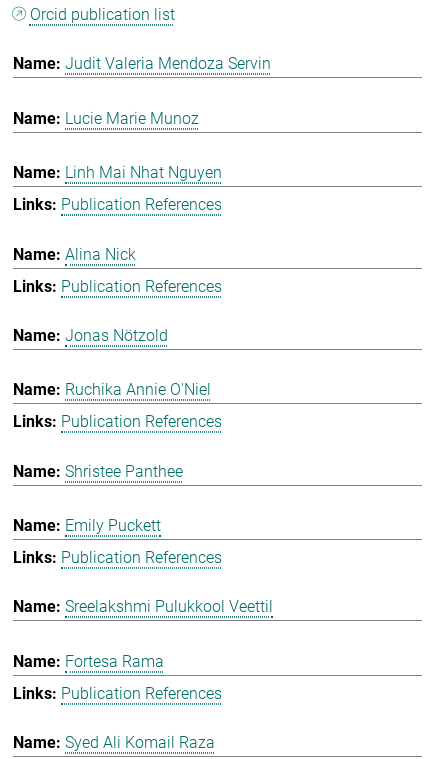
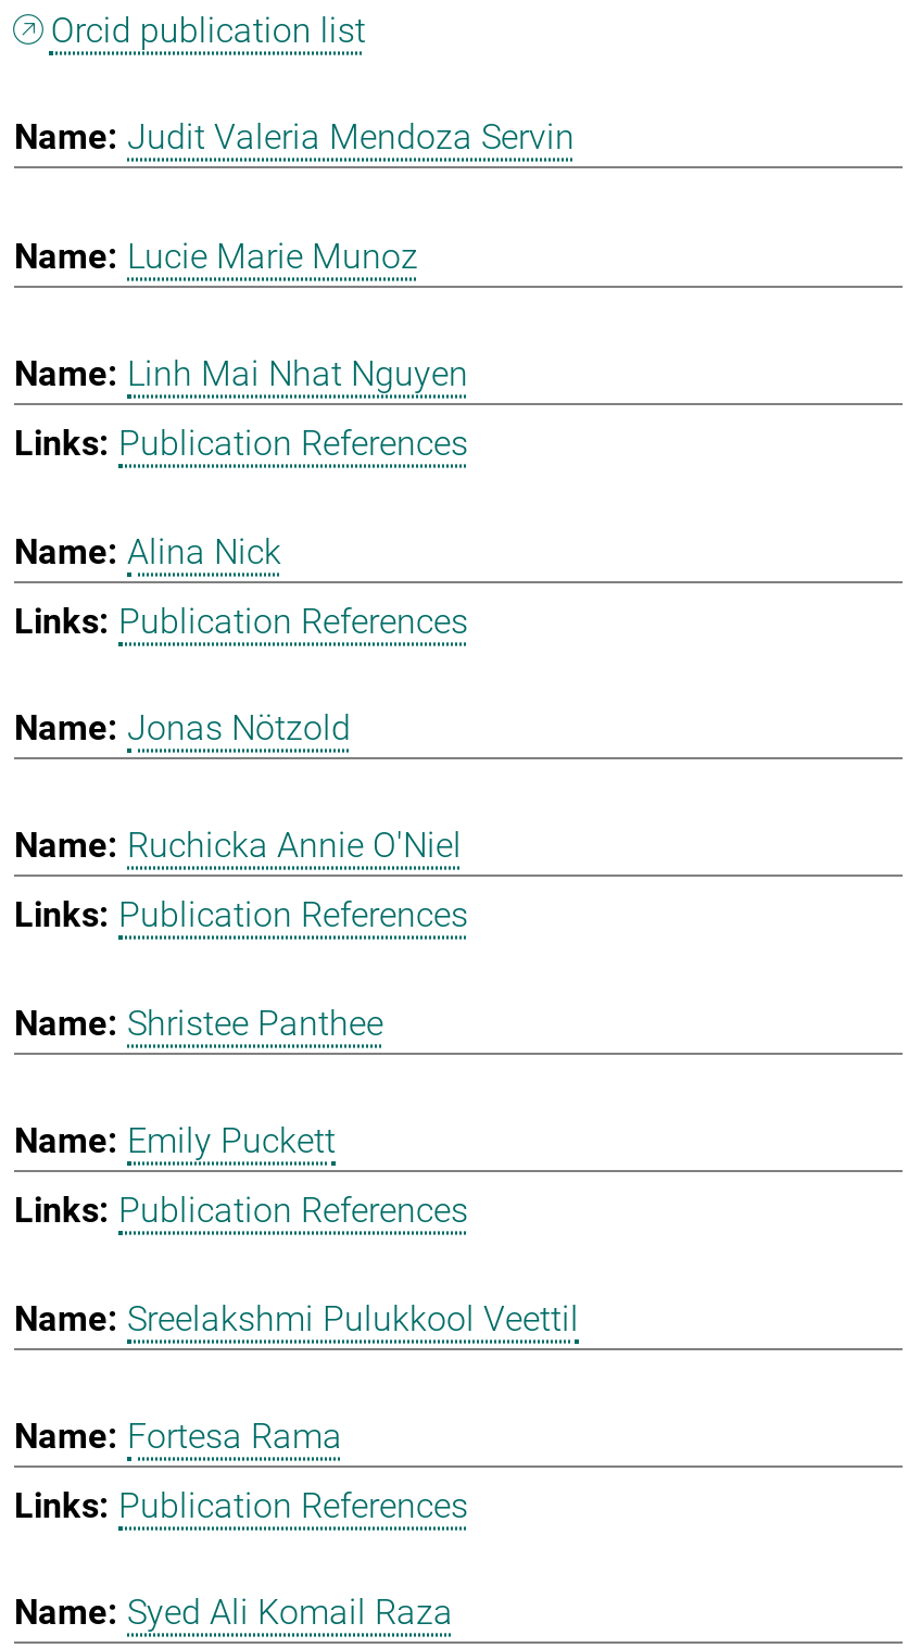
[65,380,211,399] Ruchika Annie O'Niel -> [127,825,462,866] Ruchicka Annie O'Niel

